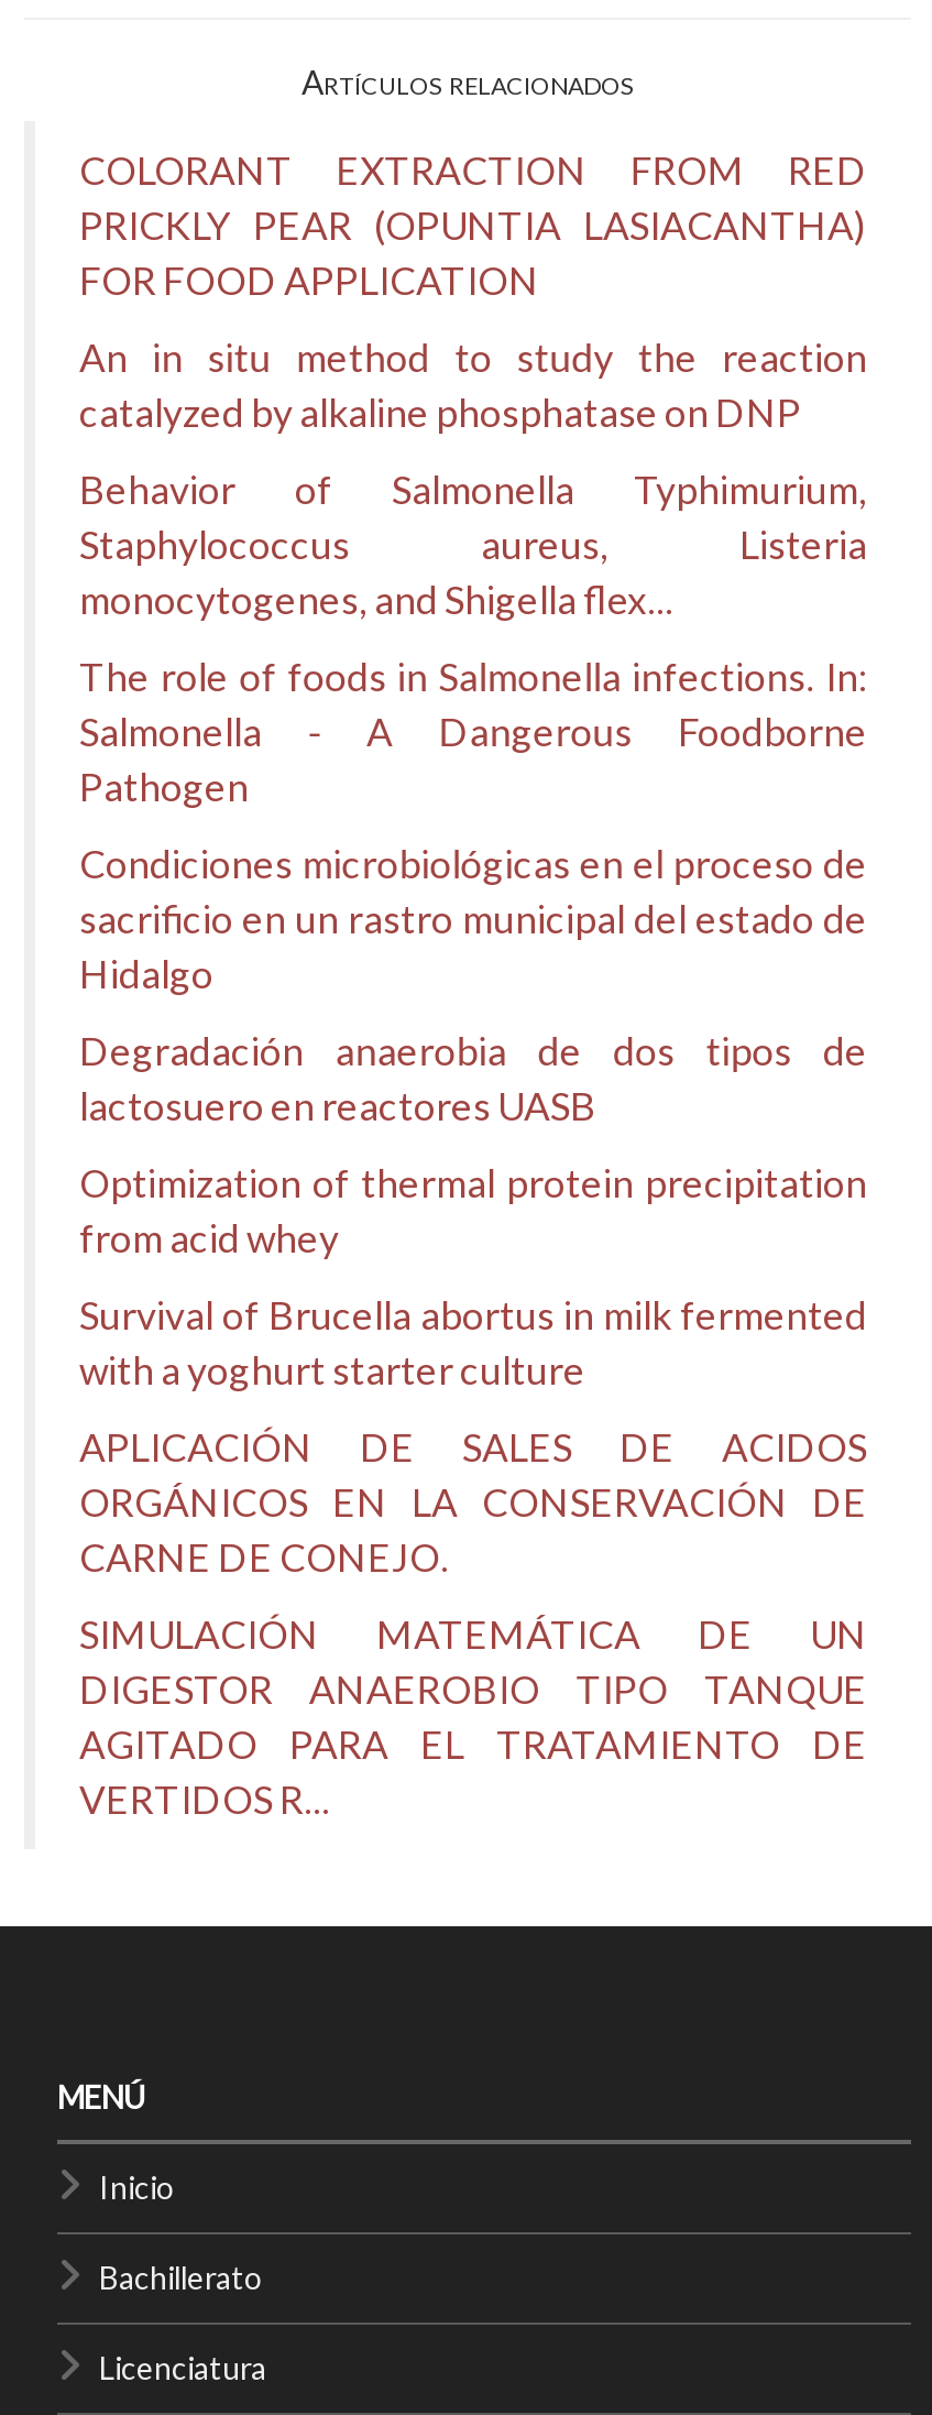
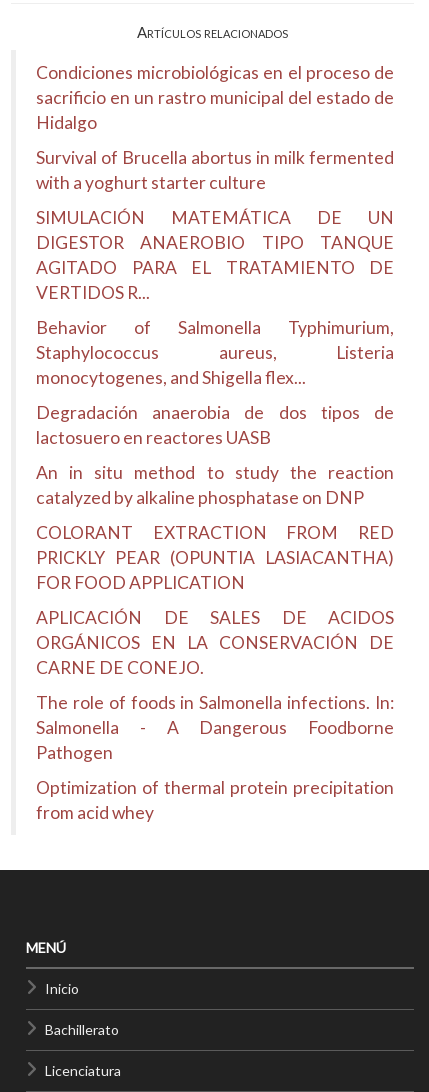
moved [79,147,867,436] -> [36,462,394,593]: An in situ method to study the reaction | catalyzed by alkaline phosphatase on DNP | COLORANT EXTRACTION FROM RED | PRICKLY PEAR (OPUNTIA LASIACANTHA) | FOR FOOD APPLICATION
moved [79,467,867,623] -> [36,317,394,388]: Behavior of Salmonella Typhimurium, | Staphylococcus aureus, Listeria | monocytogenes, and Shigella flex...
moved [79,654,867,810] -> [36,692,394,763]: The role of foods in Salmonella infections. In: | Salmonella - A Dangerous Foodborne | Pathogen
moved [79,841,867,997] -> [36,62,394,133]: Condiciones microbiológicas en el proceso de | sacrificio en un rastro municipal del estado de | Hidalgo
moved [79,1028,867,1129] -> [36,402,394,448]: Degradación anaerobia de dos tipos de | lactosuero en reactores UASB
moved [79,1160,867,1261] -> [36,777,394,823]: Optimization of thermal protein precipitation | from acid whey
moved [79,1292,867,1394] -> [36,147,394,193]: Survival of Brucella abortus in milk fermented | with a yoghurt starter culture
moved [79,1424,867,1581] -> [36,607,394,678]: APLICACIÓN DE SALES DE ACIDOS | ORGÁNICOS EN LA CONSERVACIÓN DE | CARNE DE CONEJO.
moved [79,1611,867,1823] -> [36,207,394,303]: SIMULACIÓN MATEMÁTICA DE UN | DIGESTOR ANAEROBIO TIPO TANQUE | AGITADO PARA EL TRATAMIENTO DE | VERTIDOS R...

